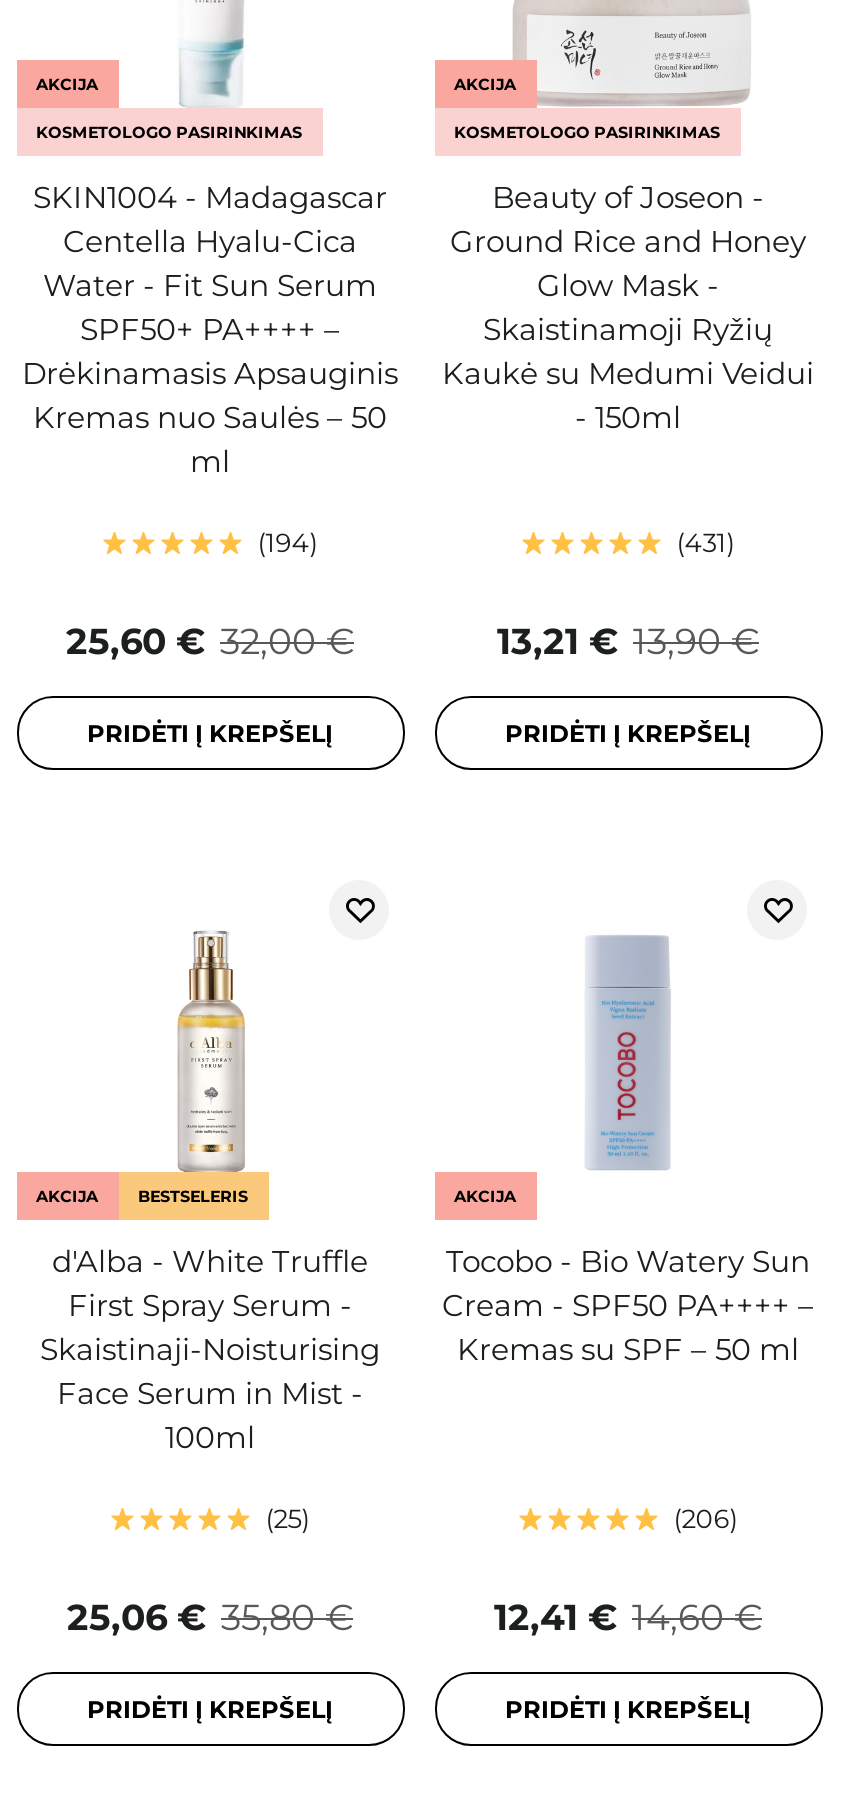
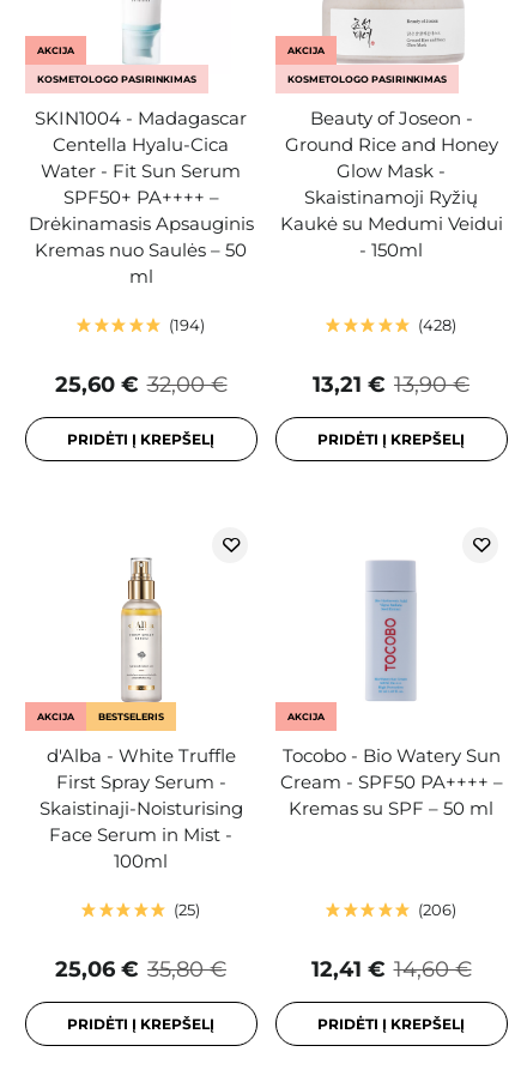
[685,526,727,558] 431 -> [423,315,452,334] 428

